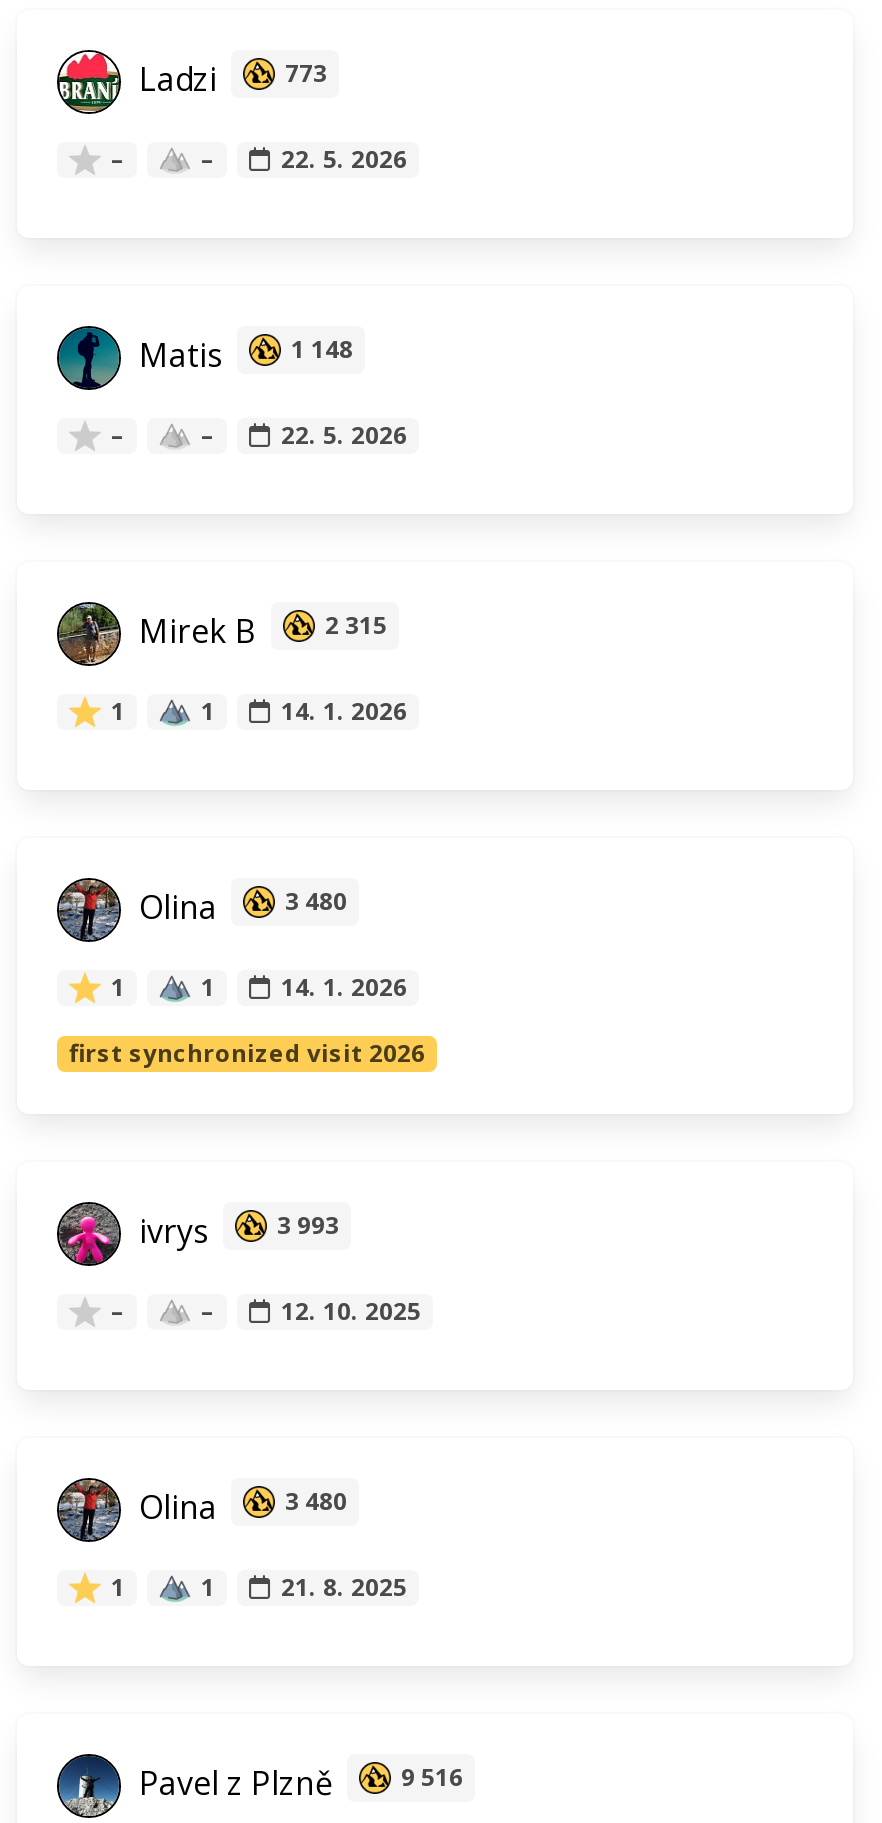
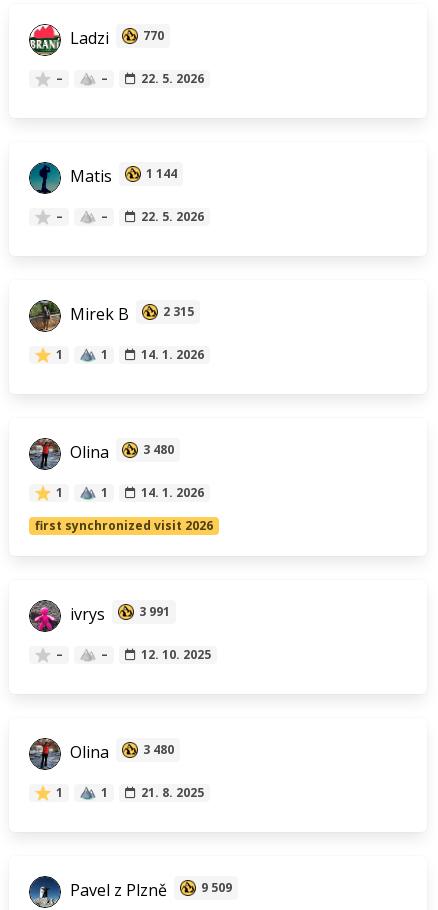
[285,56,327,90] 773 -> [143,27,164,44] 770
[131,332,353,376] Matis 1 148 -> [66,165,177,187] Matis 1 144
[131,1208,339,1252] ivrys 3 993 -> [66,603,170,625] ivrys 3 991
[131,1760,463,1804] Pavel z Plzně 9 516 -> [66,879,232,901] Pavel z Plzně 9 509

